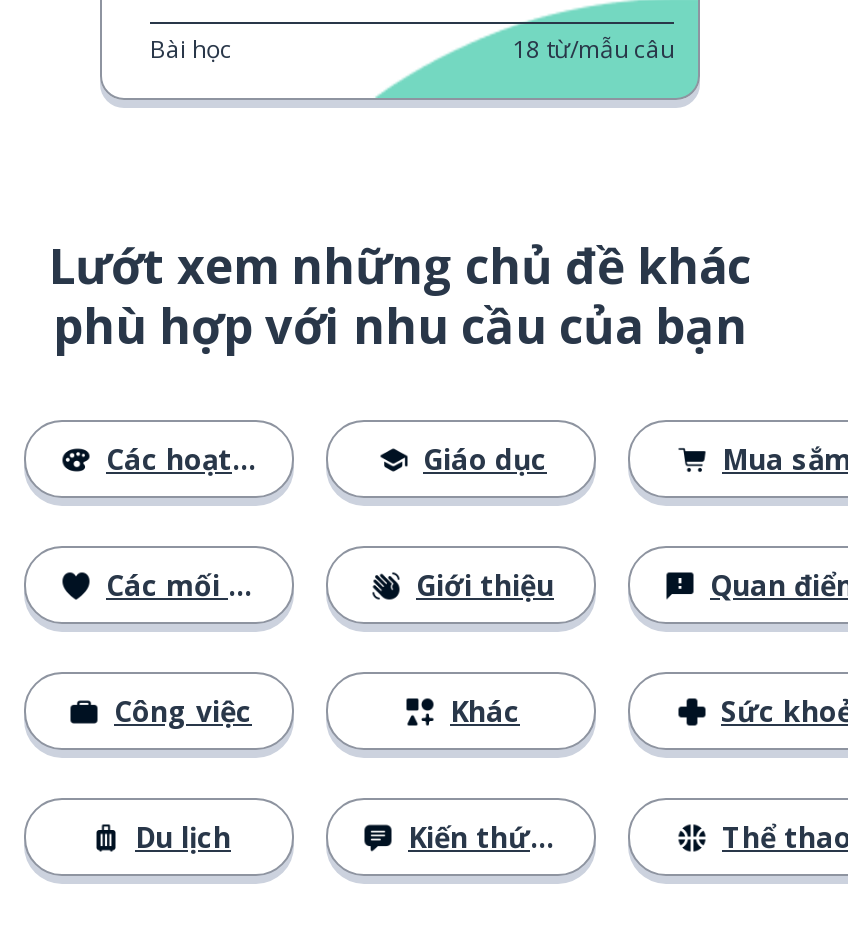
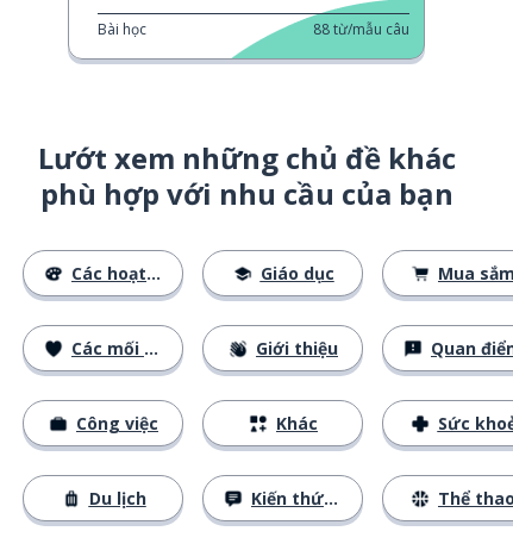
[512,32,674,66] 18 từ/mẫu câu -> [313,19,409,39] 88 từ/mẫu câu

